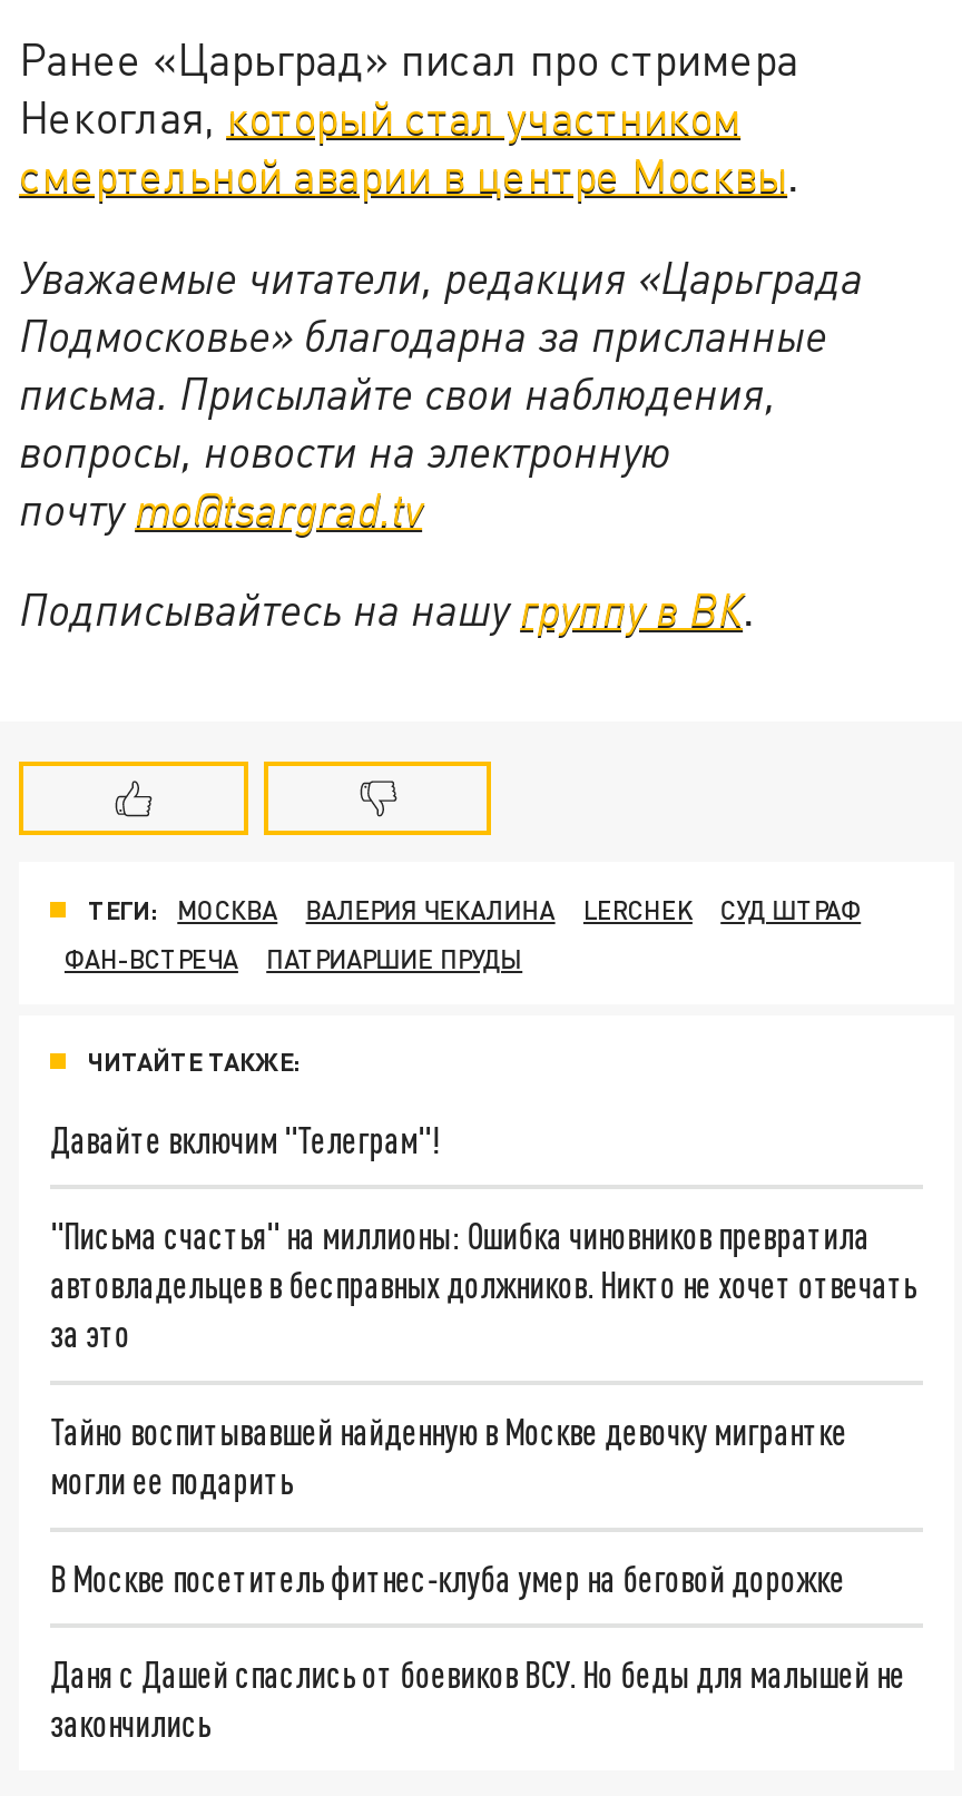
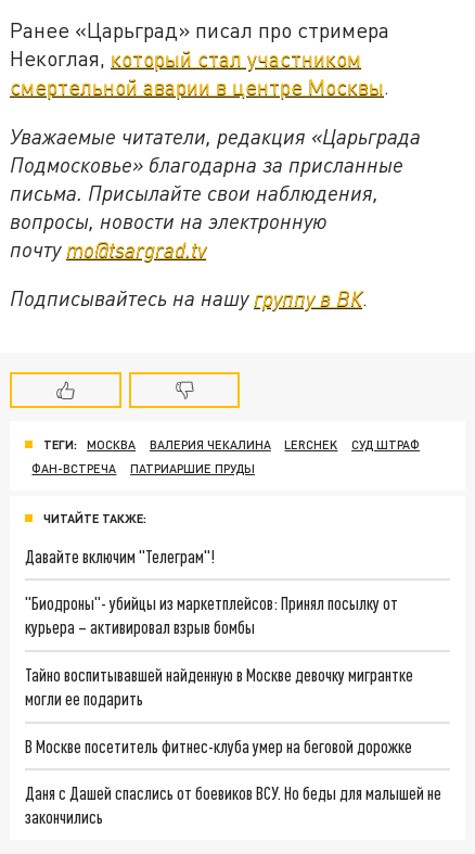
[50,1214,917,1354] "Письма счастья" на миллионы: Ошибка чиновников превратила | автовладельцев в бесправных должников. Никто не хочет отвечать | за это -> [25,593,398,637] "Биодроны"- убийцы из маркетплейсов: Принял посылку от | курьера – активировал взрыв бомбы

